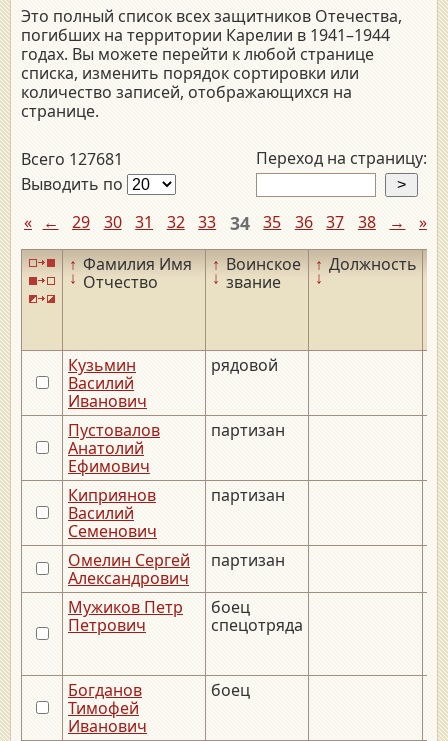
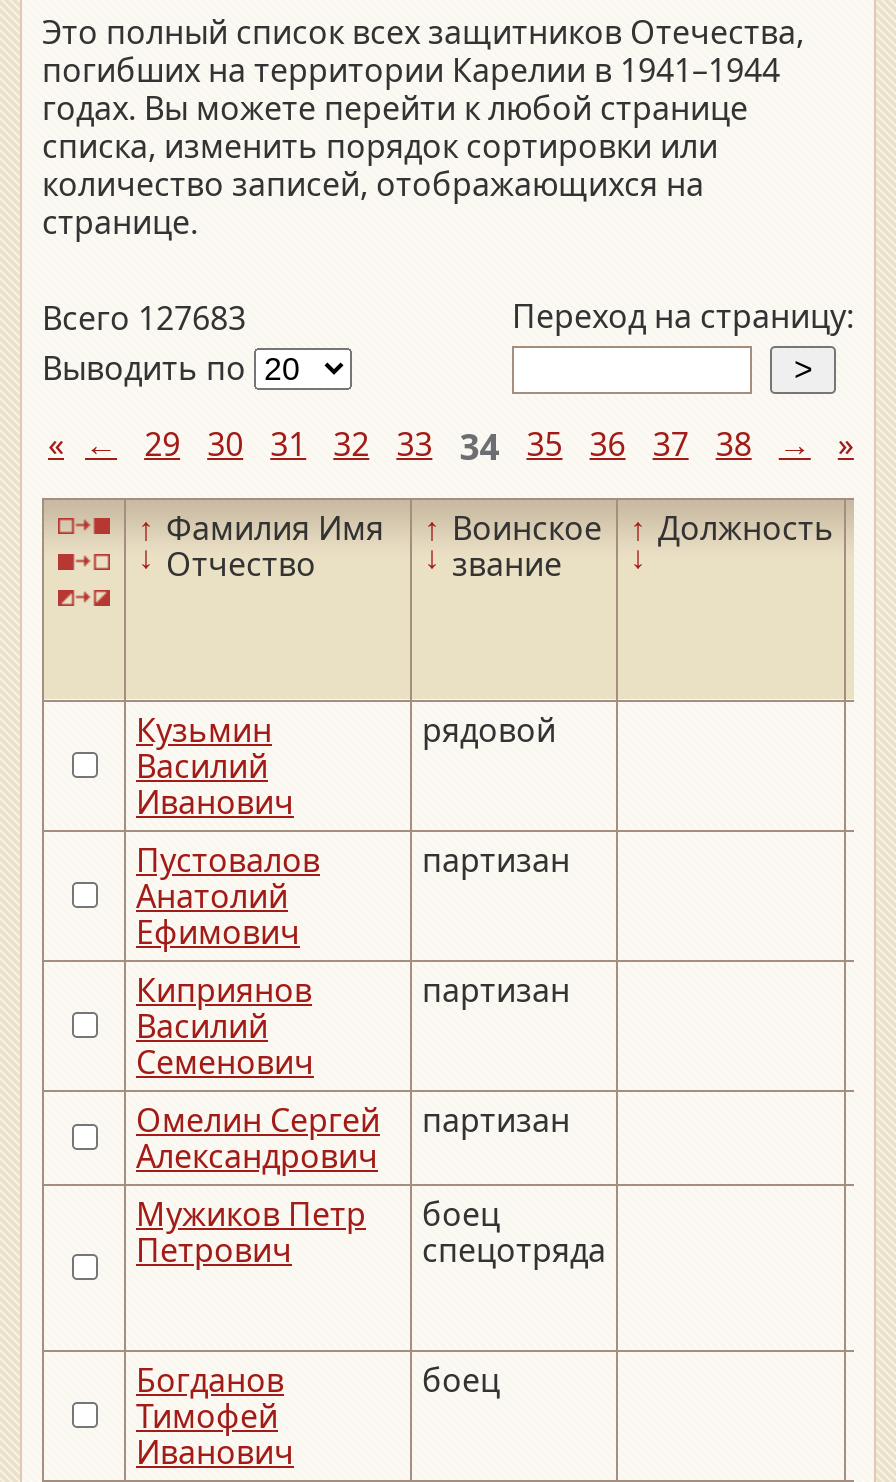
[21,148,123,170] Всего 127681 -> [42,296,246,340] Всего 127683

